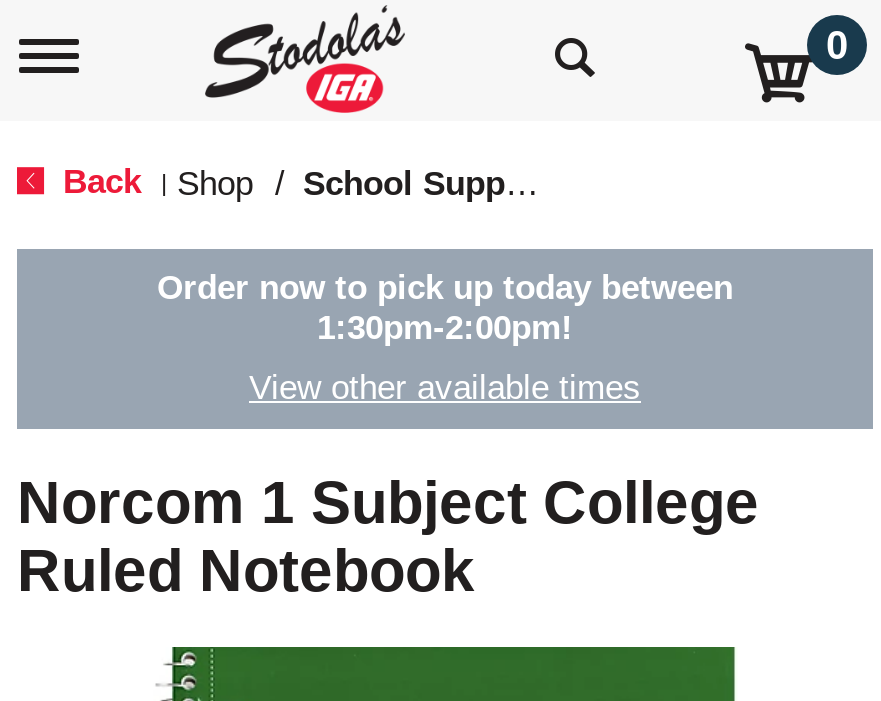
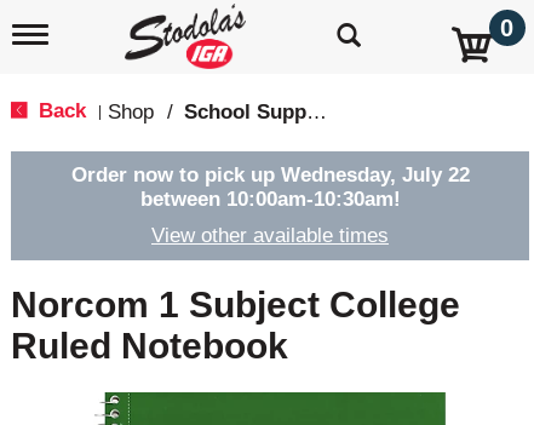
[157,269,733,347] Order now to pick up today between | 1:30pm-2:00pm! -> [71,163,469,211] Order now to pick up Wednesday, July 22 | between 10:00am-10:30am!

